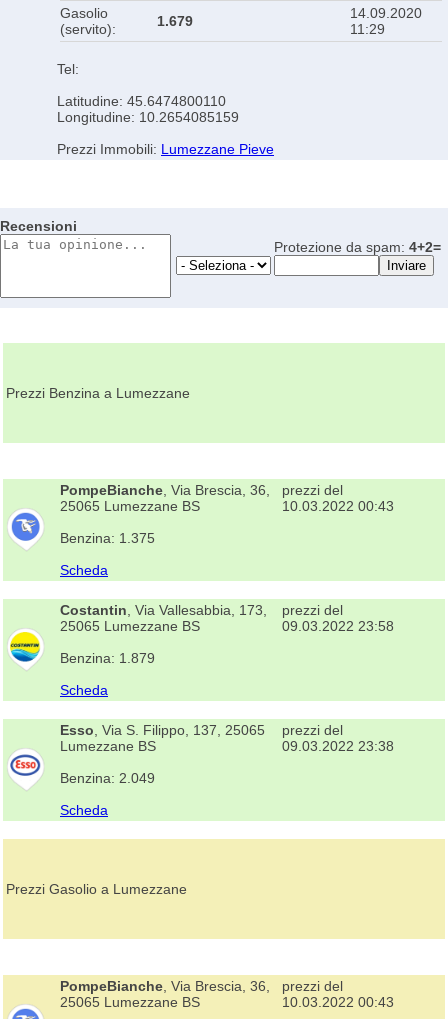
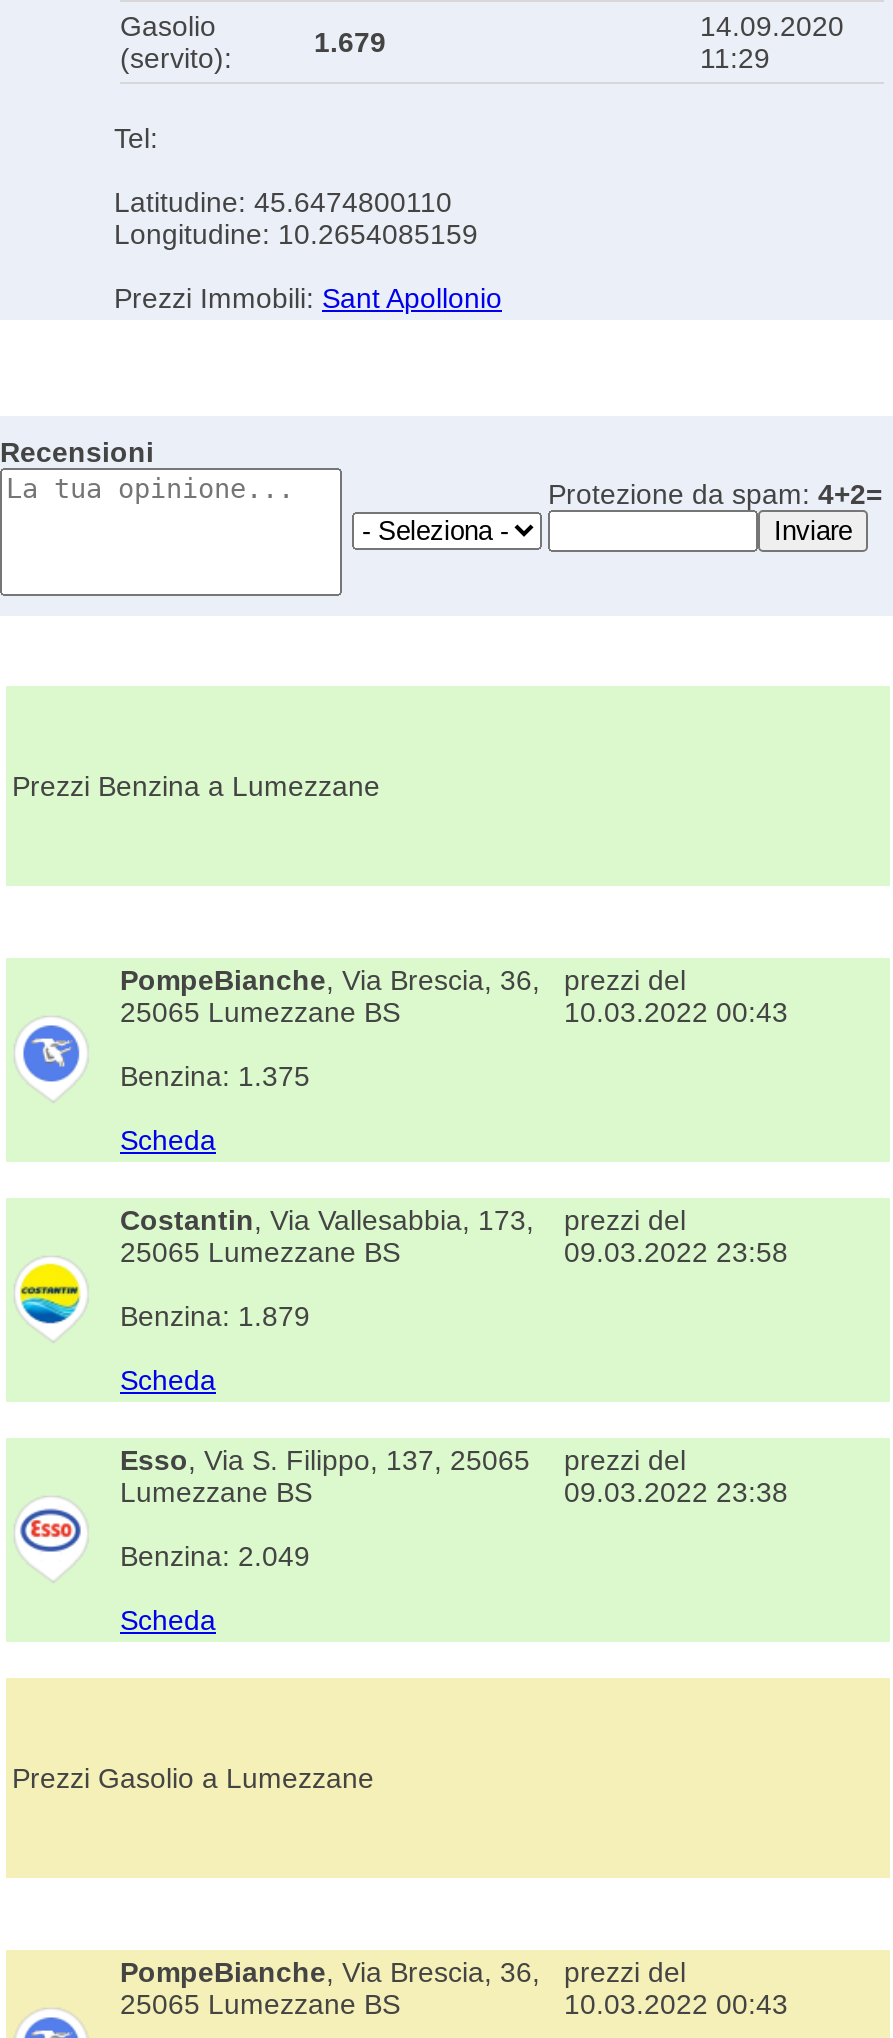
[57,141,274,157] Prezzi Immobili: Lumezzane Pieve -> [114,283,502,315] Prezzi Immobili: Sant Apollonio

